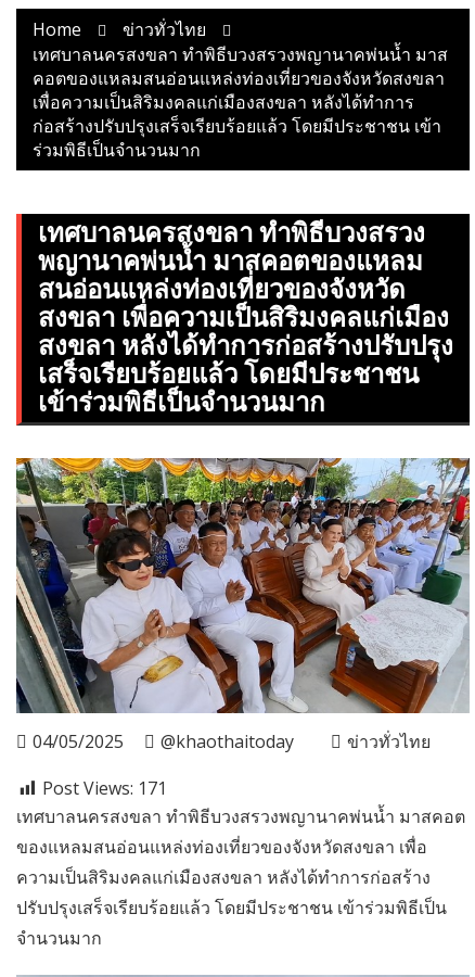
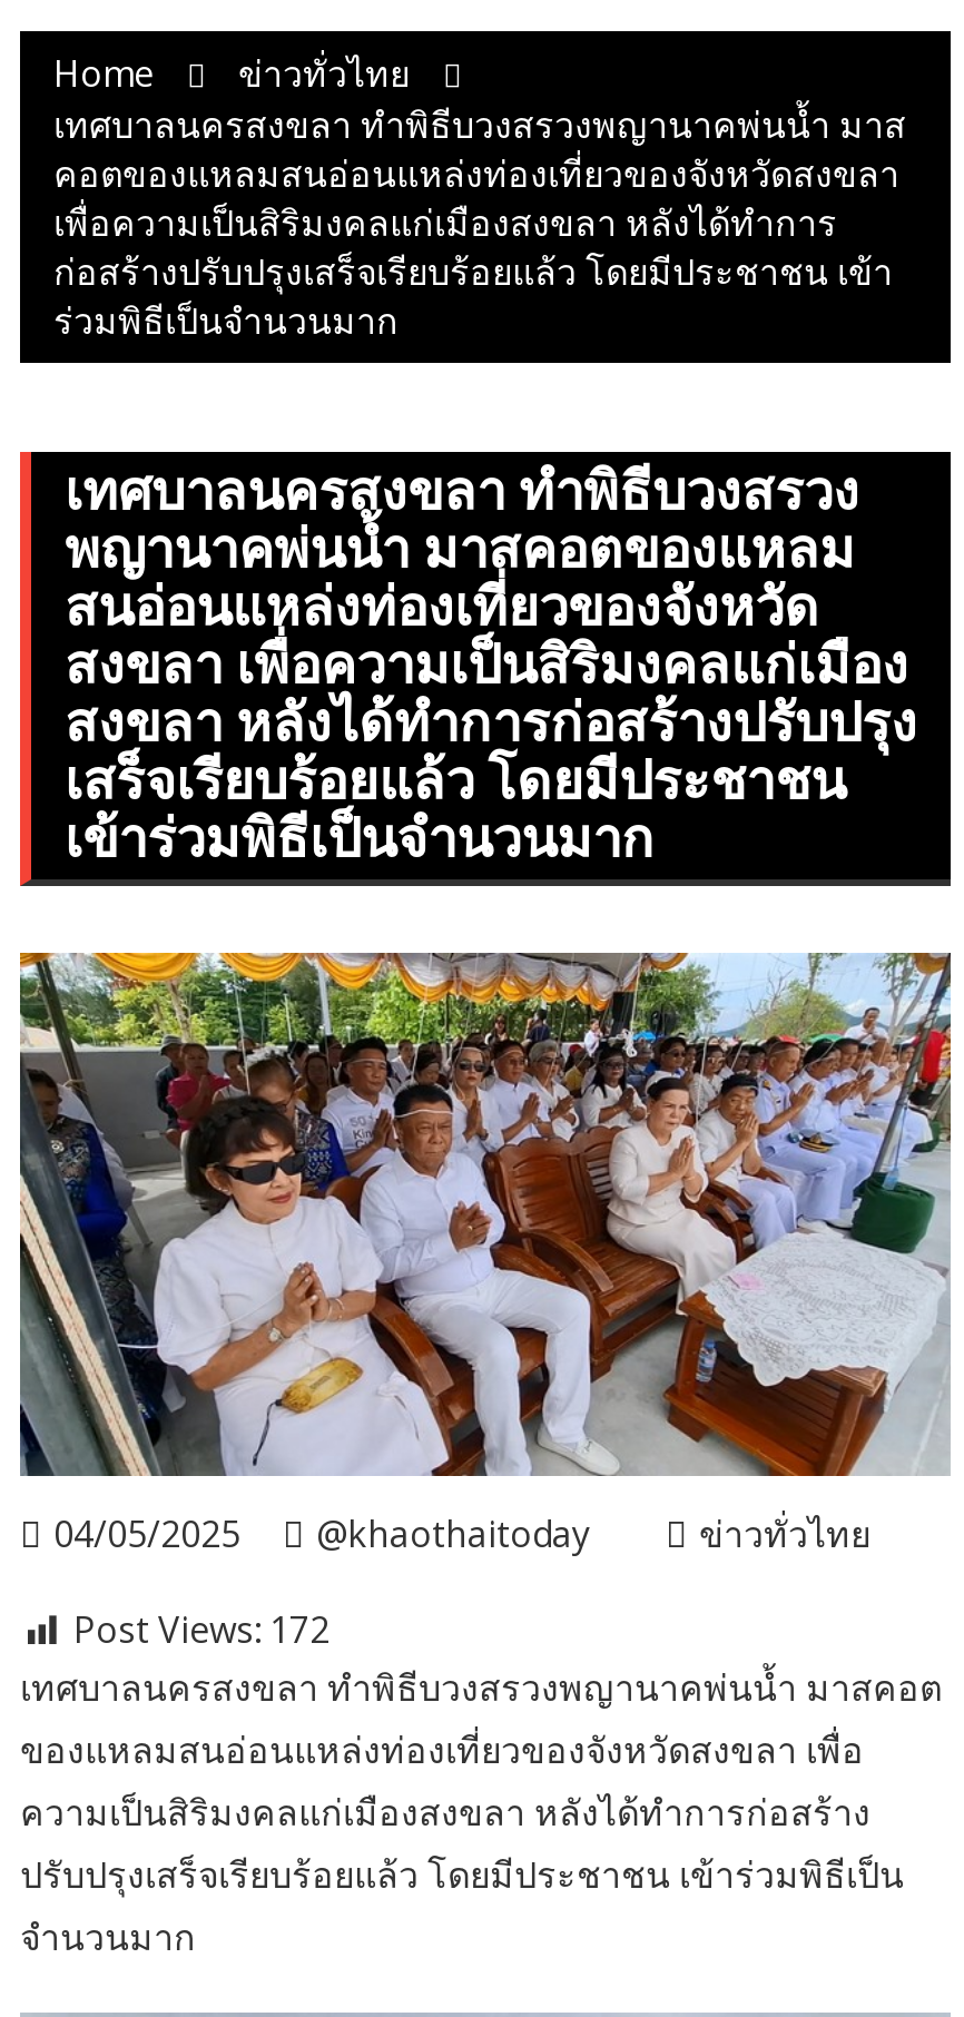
[42,776,167,800] Post Views: 171 -> [73,1606,329,1655] Post Views: 172

